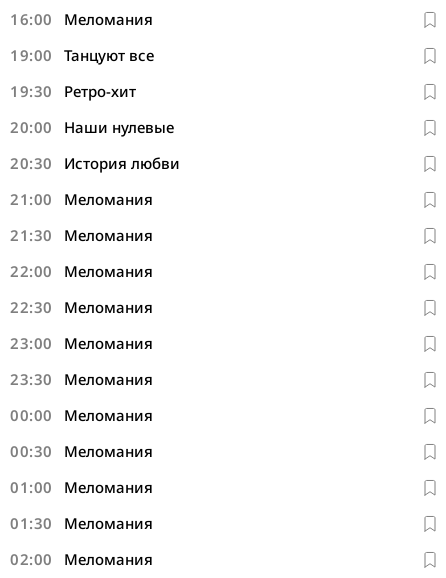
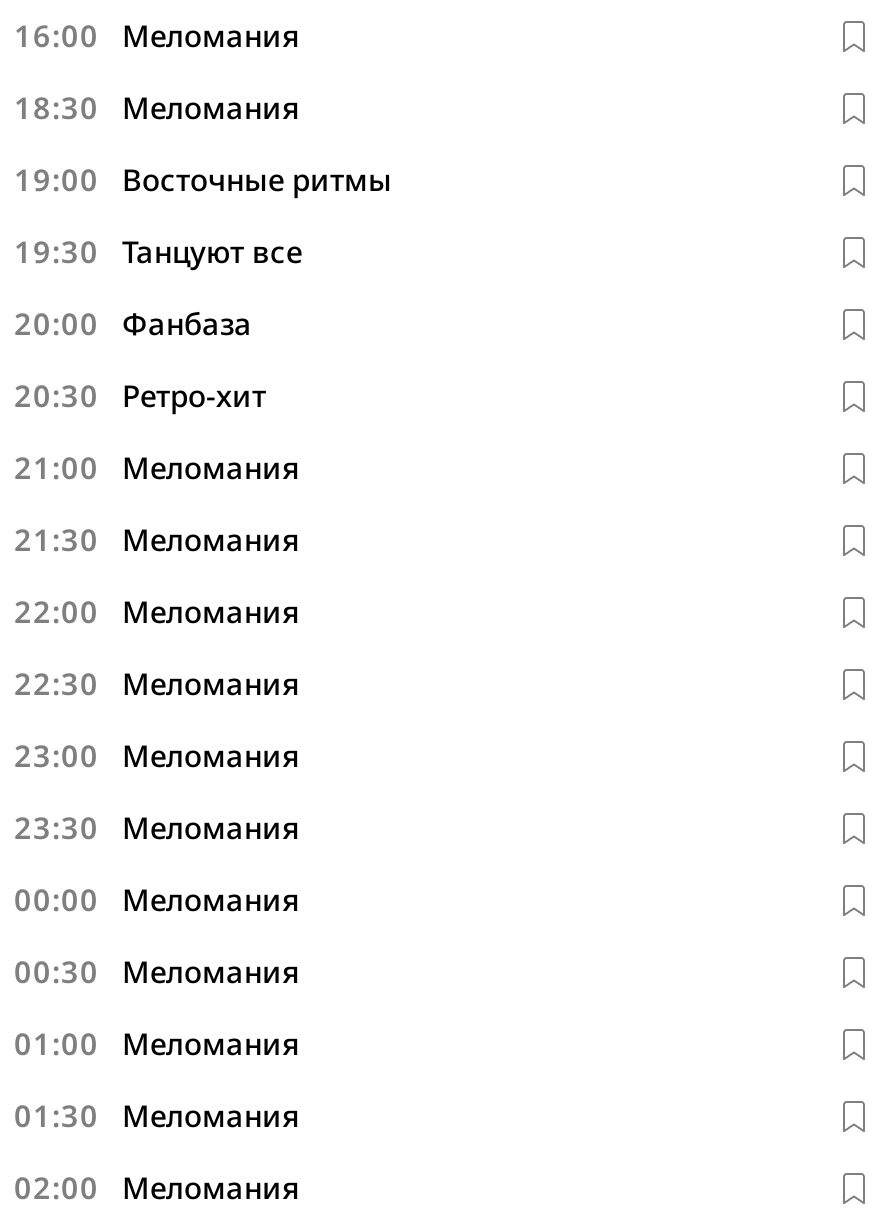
[10,45,180,173] 19:00 Танцуют все | 19:30 Ретро-хит | 20:00 Наши нулевые | 20:30 История любви -> [14,87,392,415] 18:30 Меломания | 19:00 Восточные ритмы | 19:30 Танцуют все | 20:00 Фанбаза | 20:30 Ретро-хит

